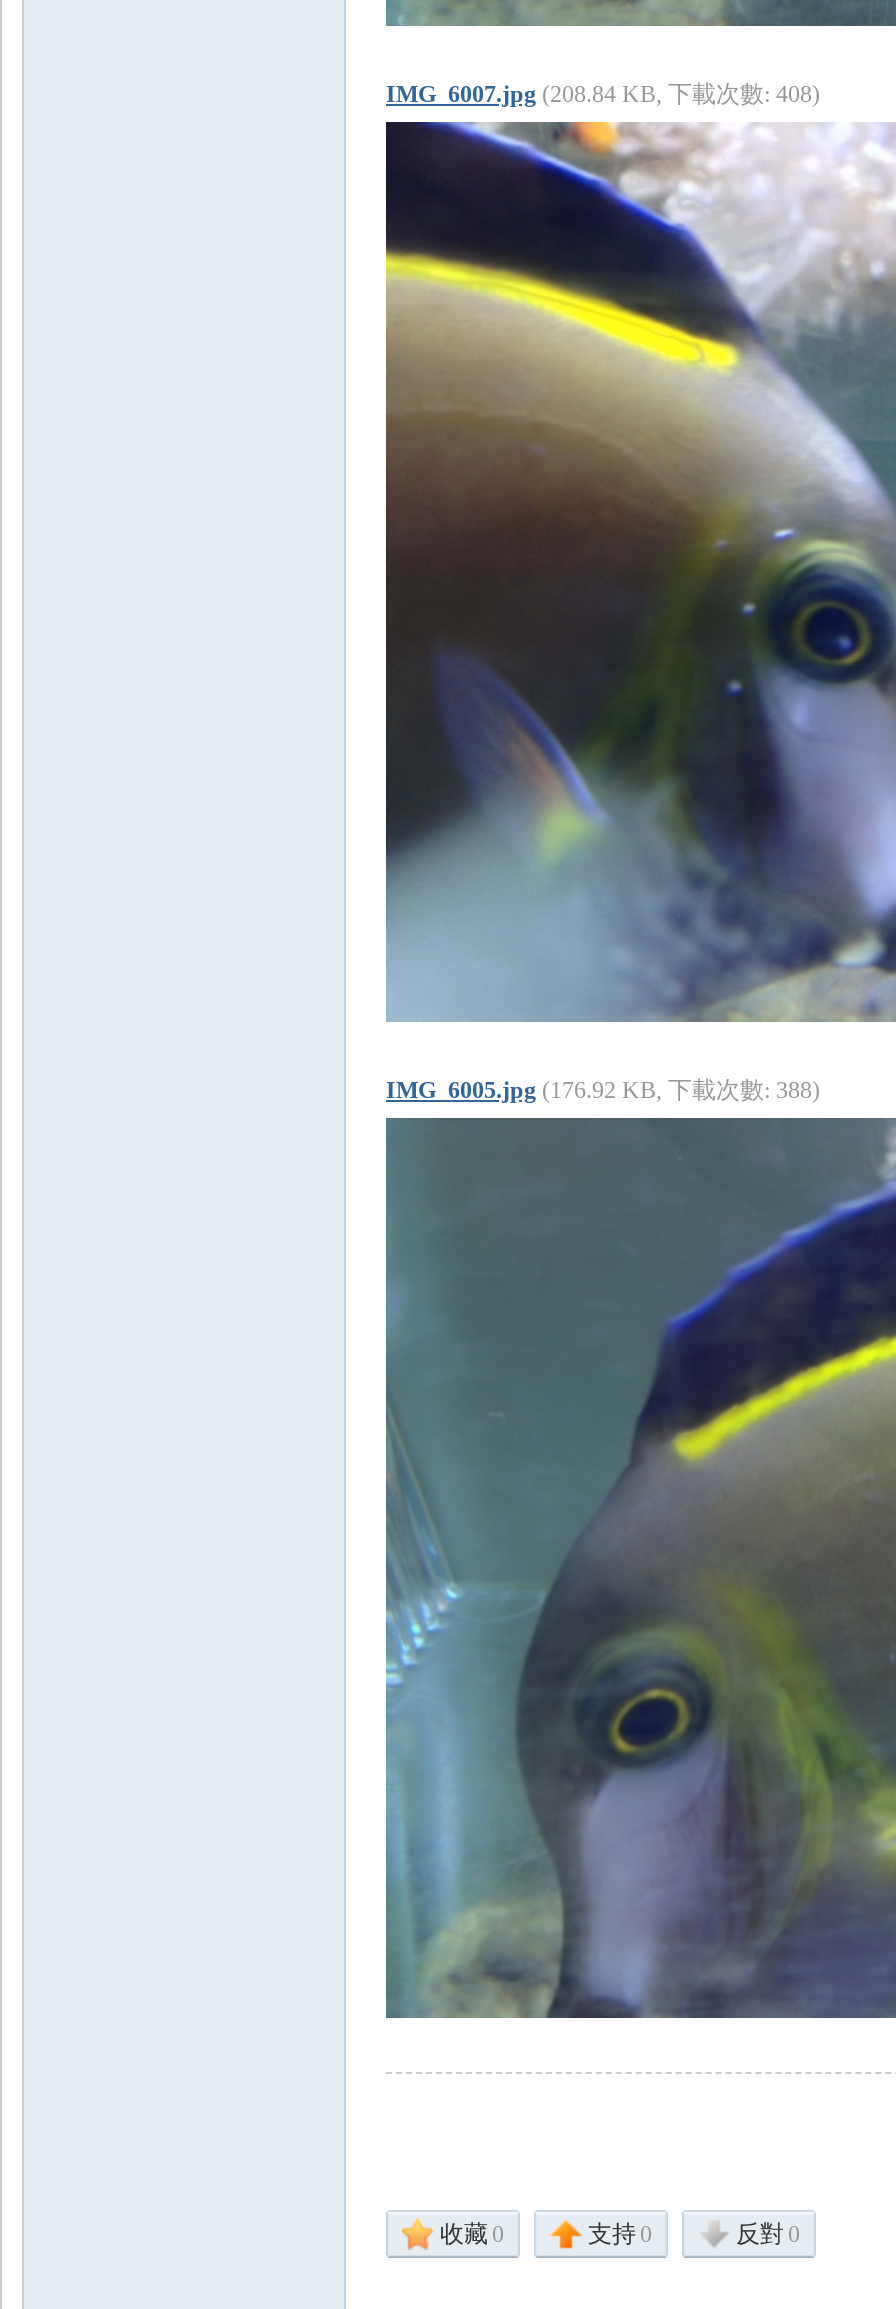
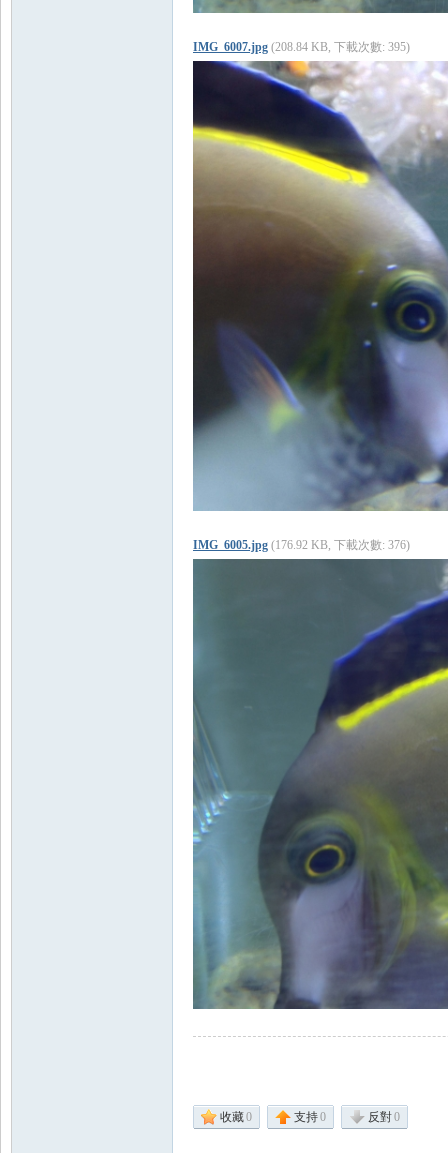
[386,80,820,108] IMG_6007.jpg (208.84 KB, 下載次數: 408) -> [193,40,410,54] IMG_6007.jpg (208.84 KB, 下載次數: 395)
[386,1076,820,1104] IMG_6005.jpg (176.92 KB, 下載次數: 388) -> [193,538,410,552] IMG_6005.jpg (176.92 KB, 下載次數: 376)

